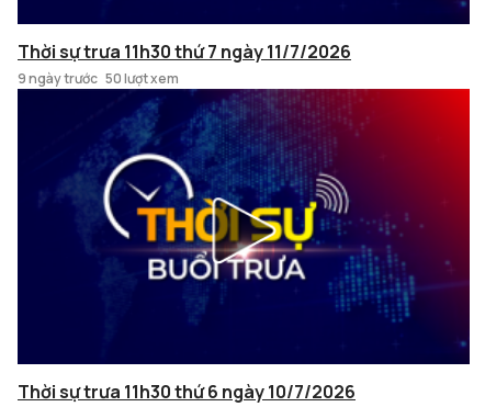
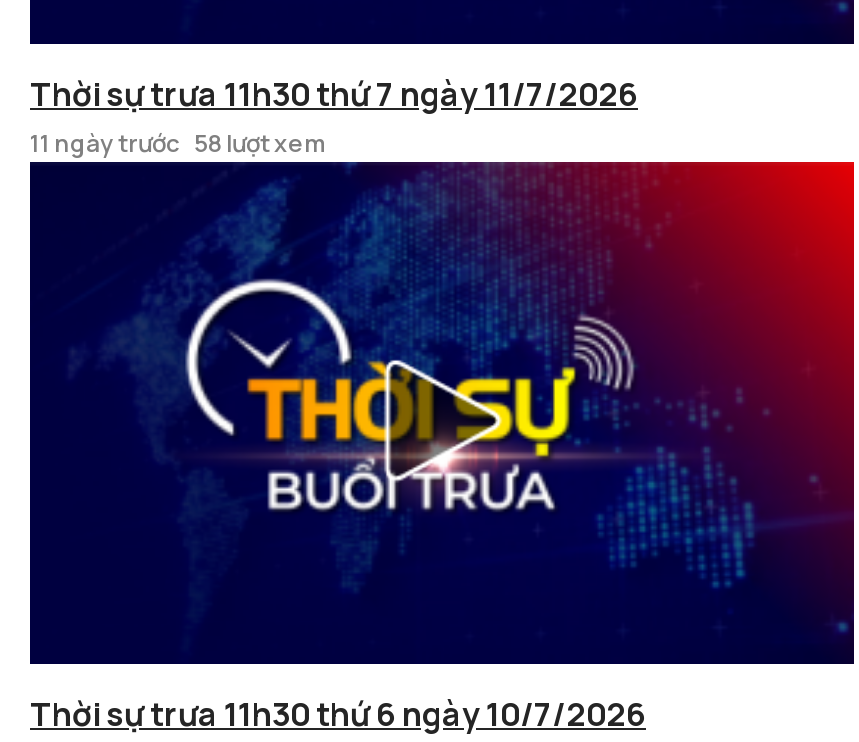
[18,69,179,88] 9 ngày trước 50 lượt xem -> [30,126,326,160] 11 ngày trước 58 lượt xem

